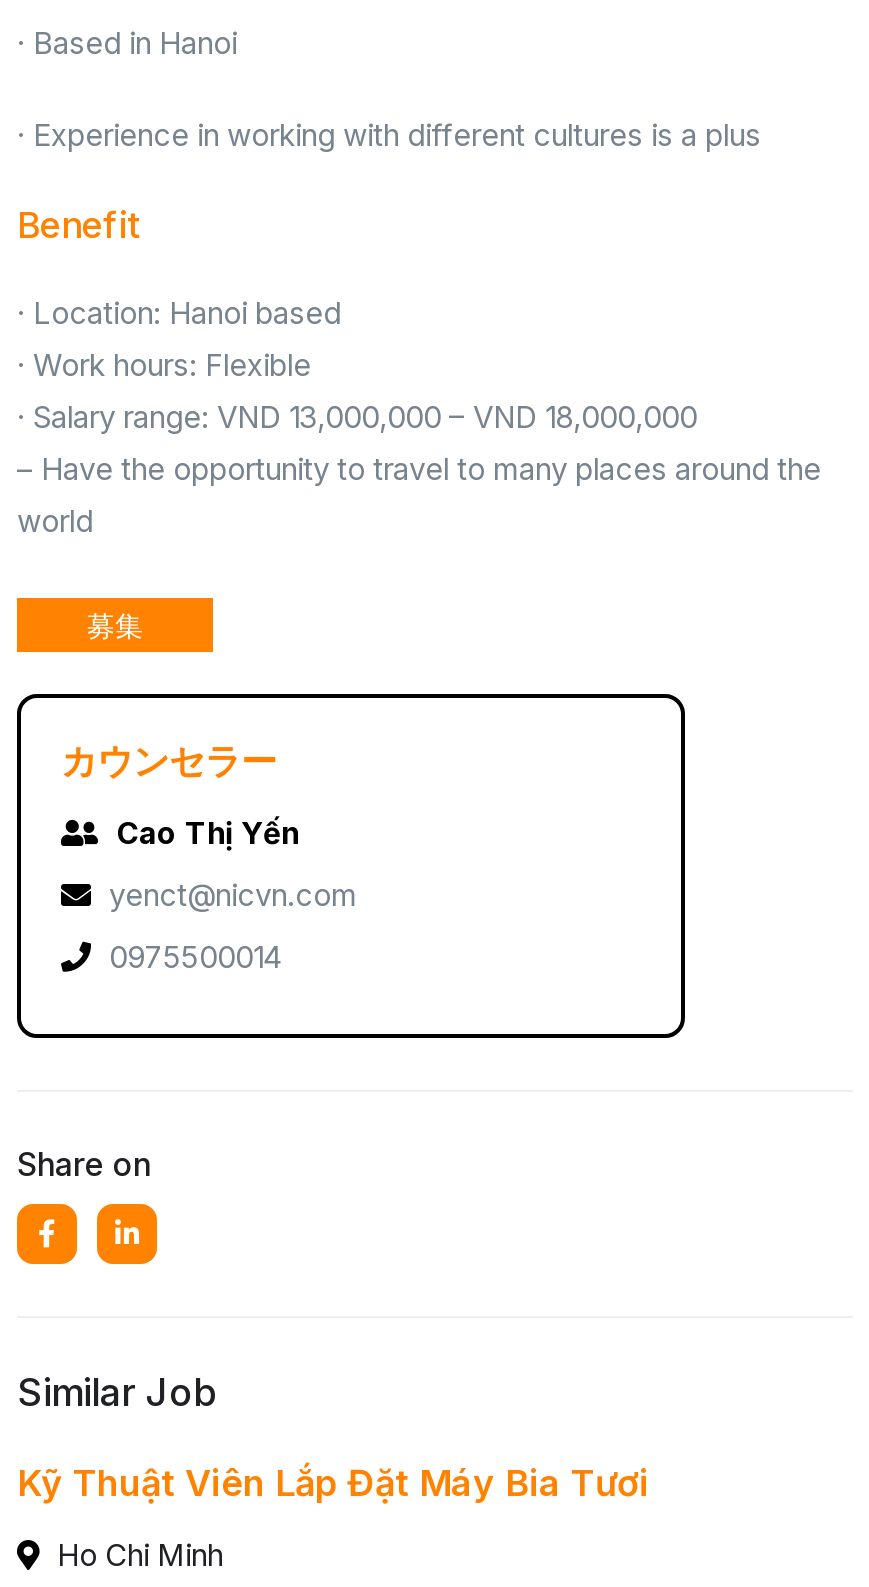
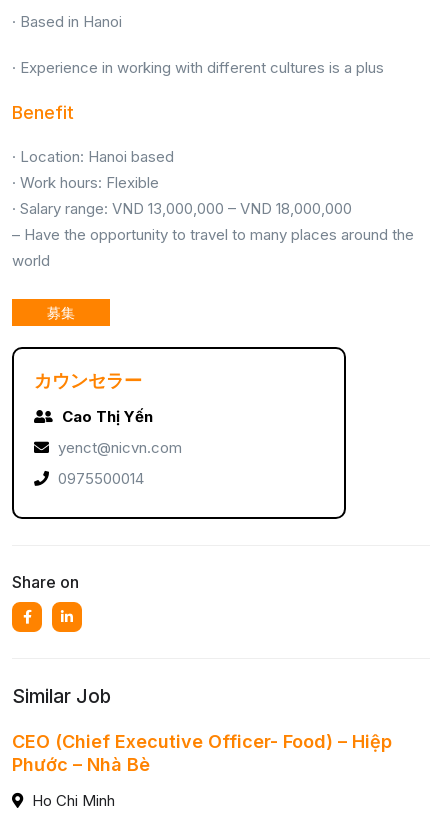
[17,1462,649,1504] Kỹ Thuật Viên Lắp Đặt Máy Bia Tươi -> [12,731,392,775] CEO (Chief Executive Officer- Food) – Hiệp | Phước – Nhà Bè

